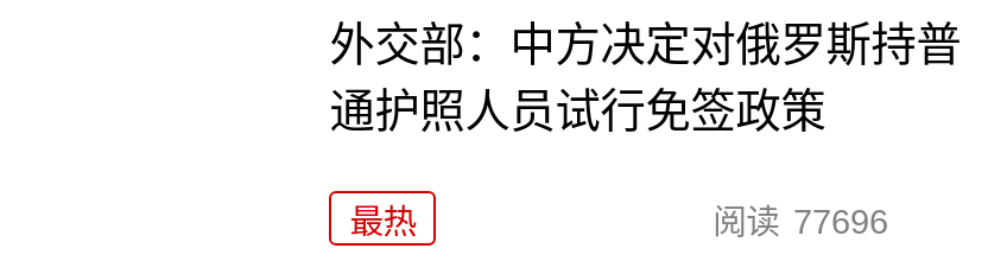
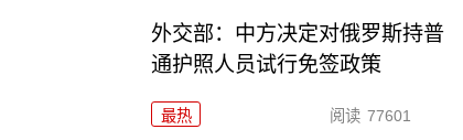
[713,202,888,240] 阅读 77696 -> [329,106,411,124] 阅读 77601

